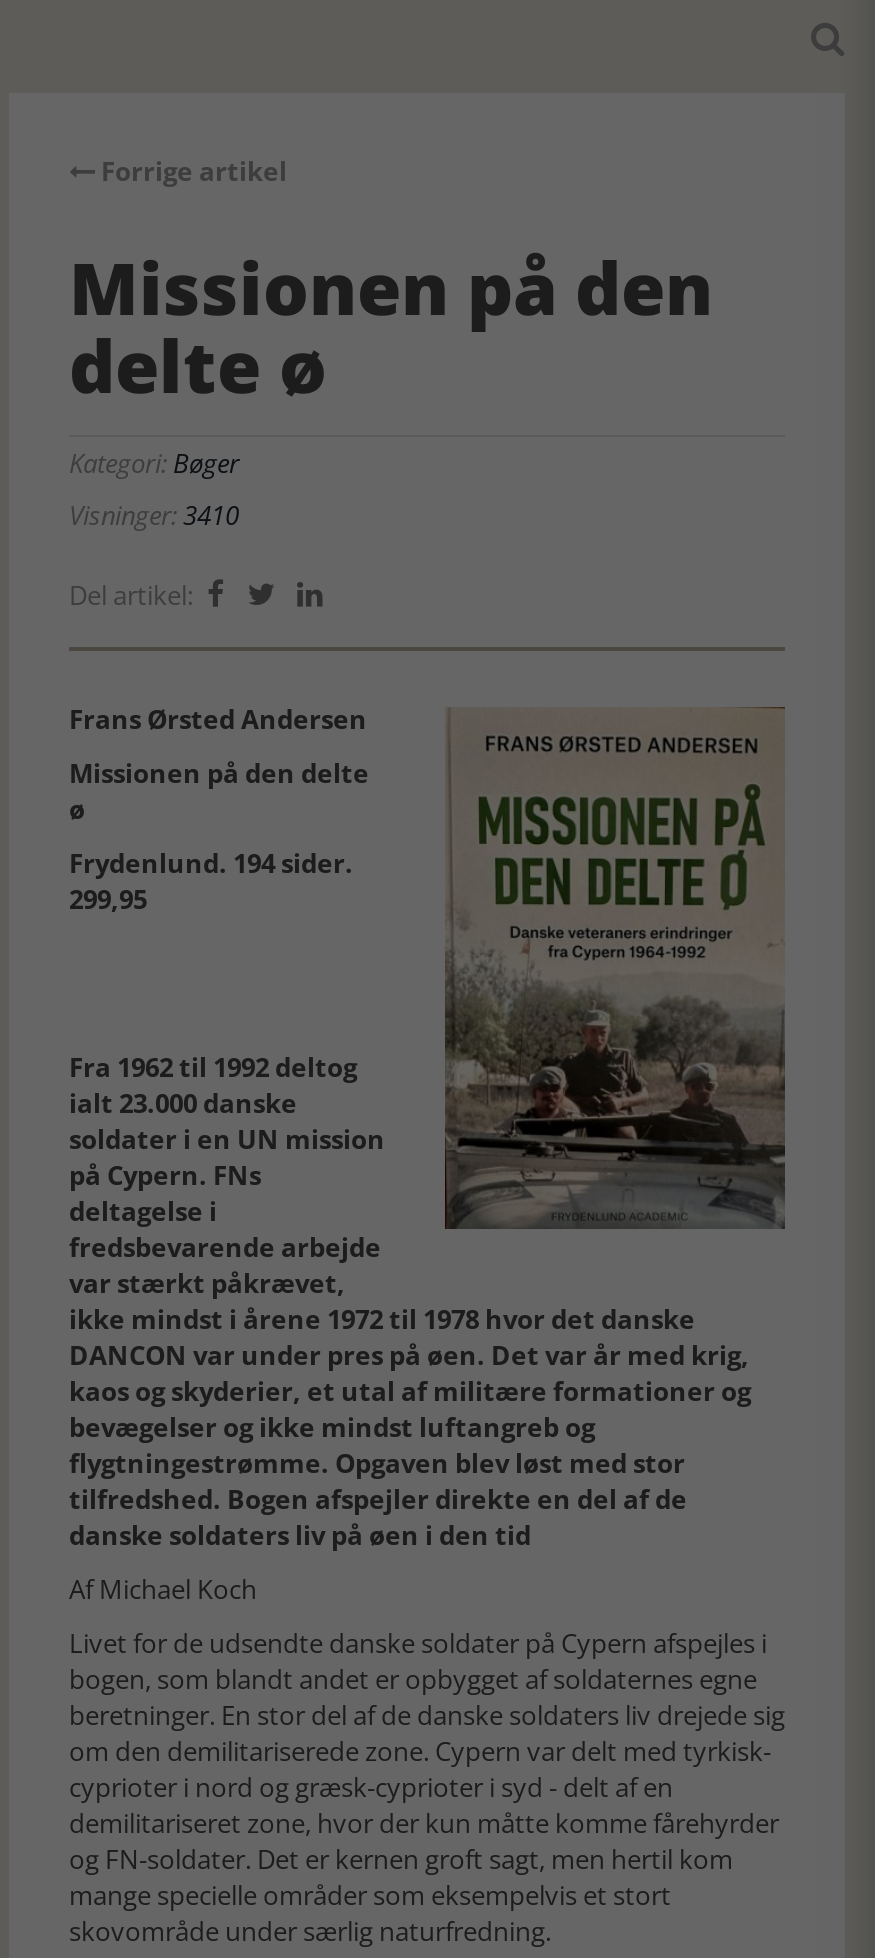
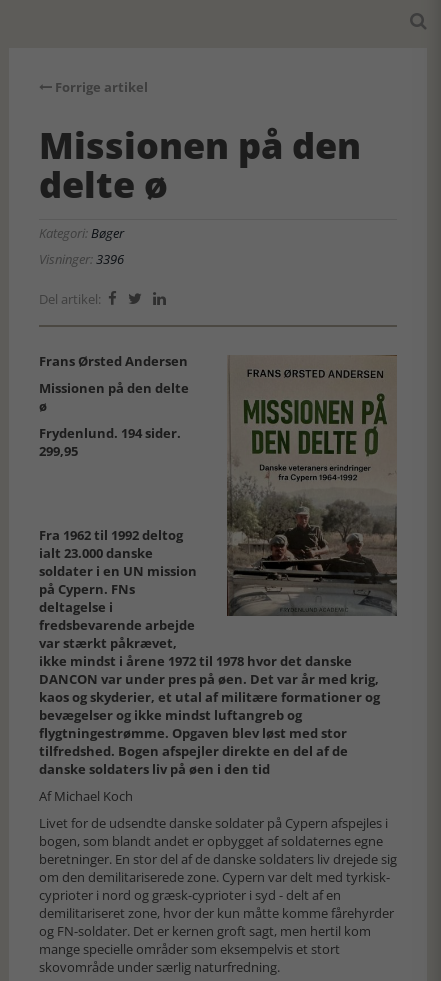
[69,497,239,533] Visninger: 3410 -> [39,250,124,268] Visninger: 3396

